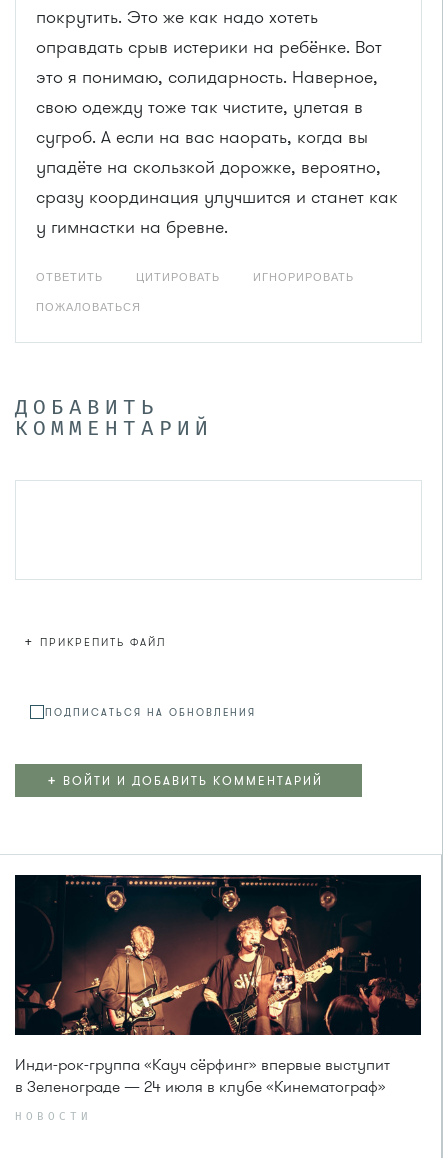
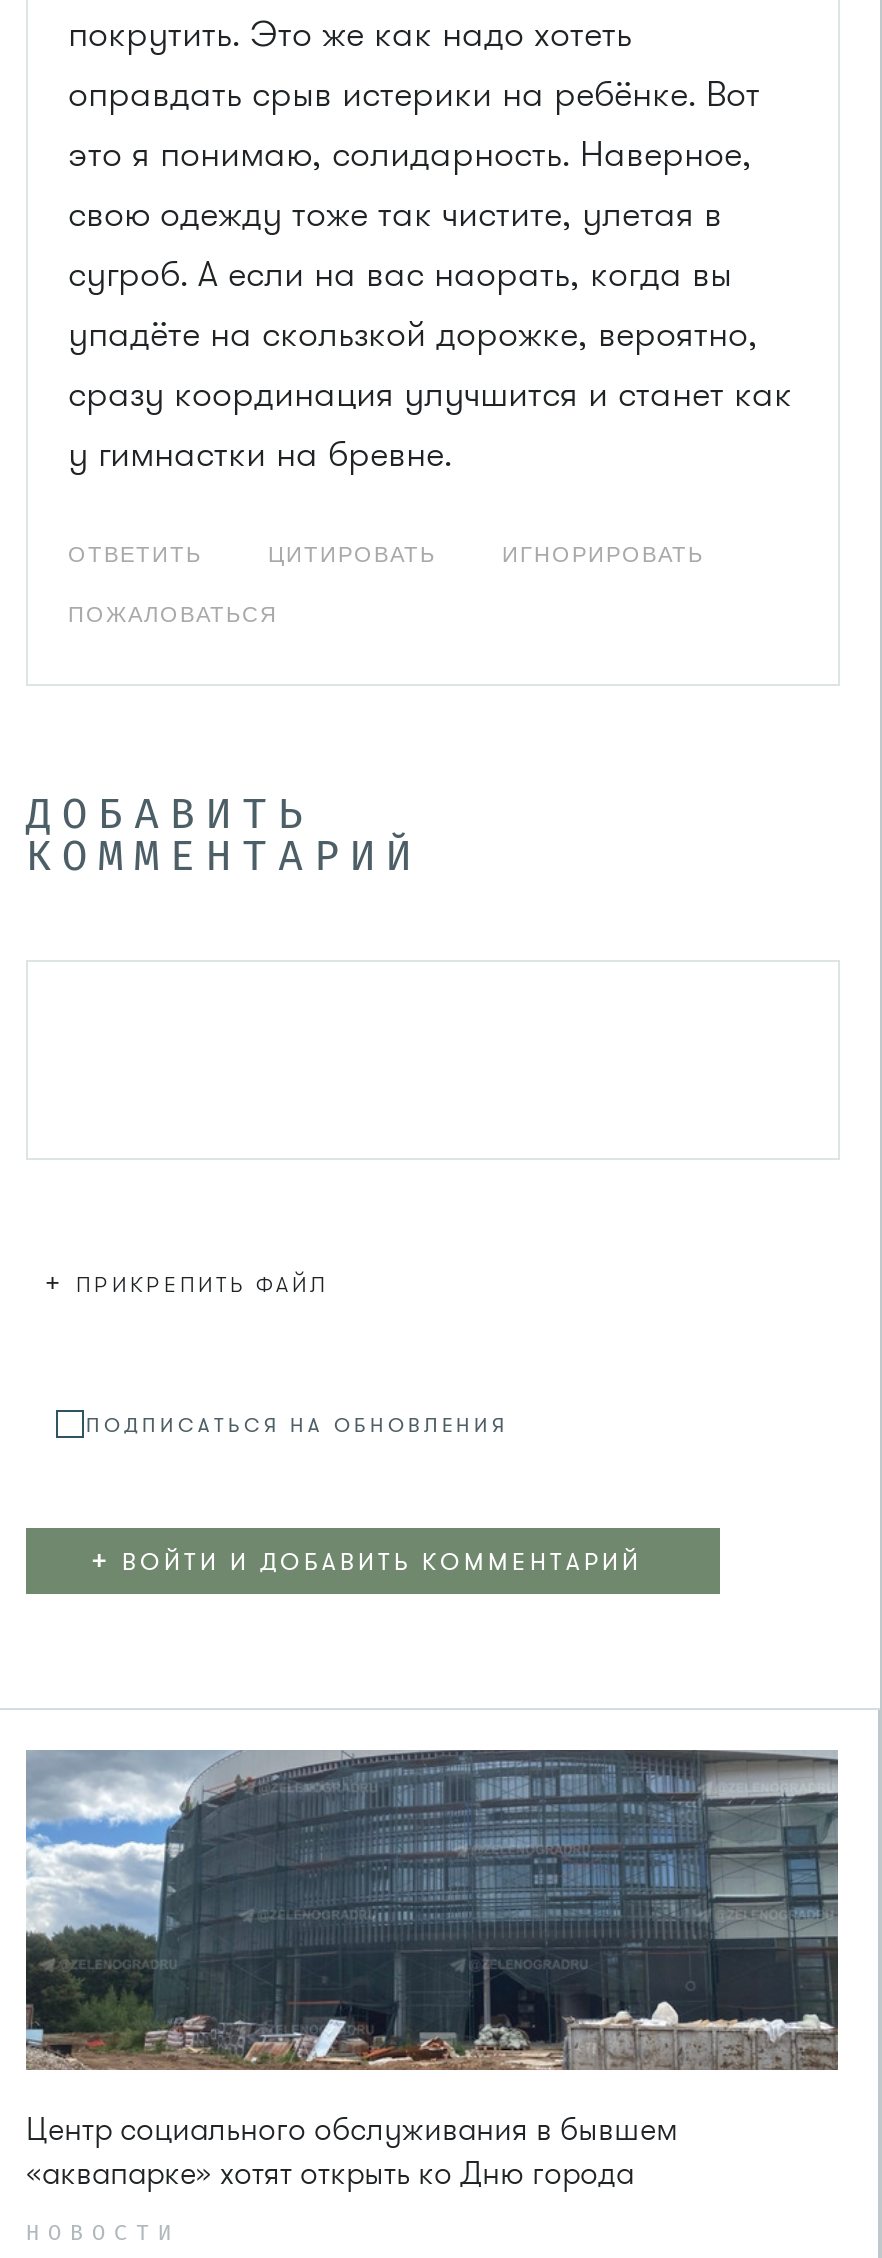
[14,874,422,1097] [image] | Инди-рок-группа «Кауч сёрфинг» впервые выступит | в Зеленограде — 24 июля в клубе «Кинематограф» -> [24,1748,840,2195] [image] | Центр социального обслуживания в бывшем | «аквапарке» хотят открыть ко Дню города

